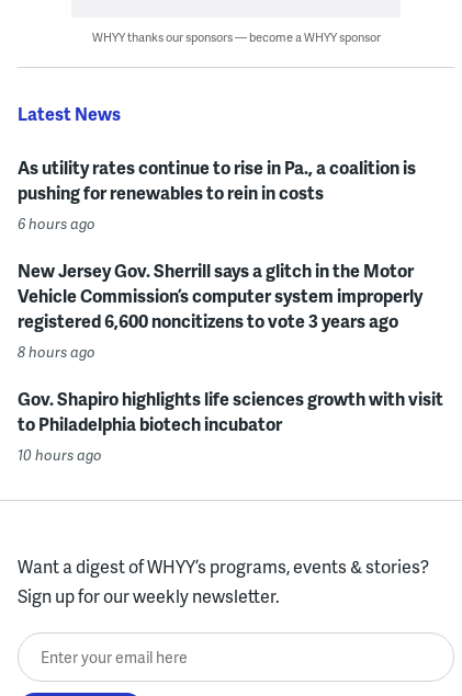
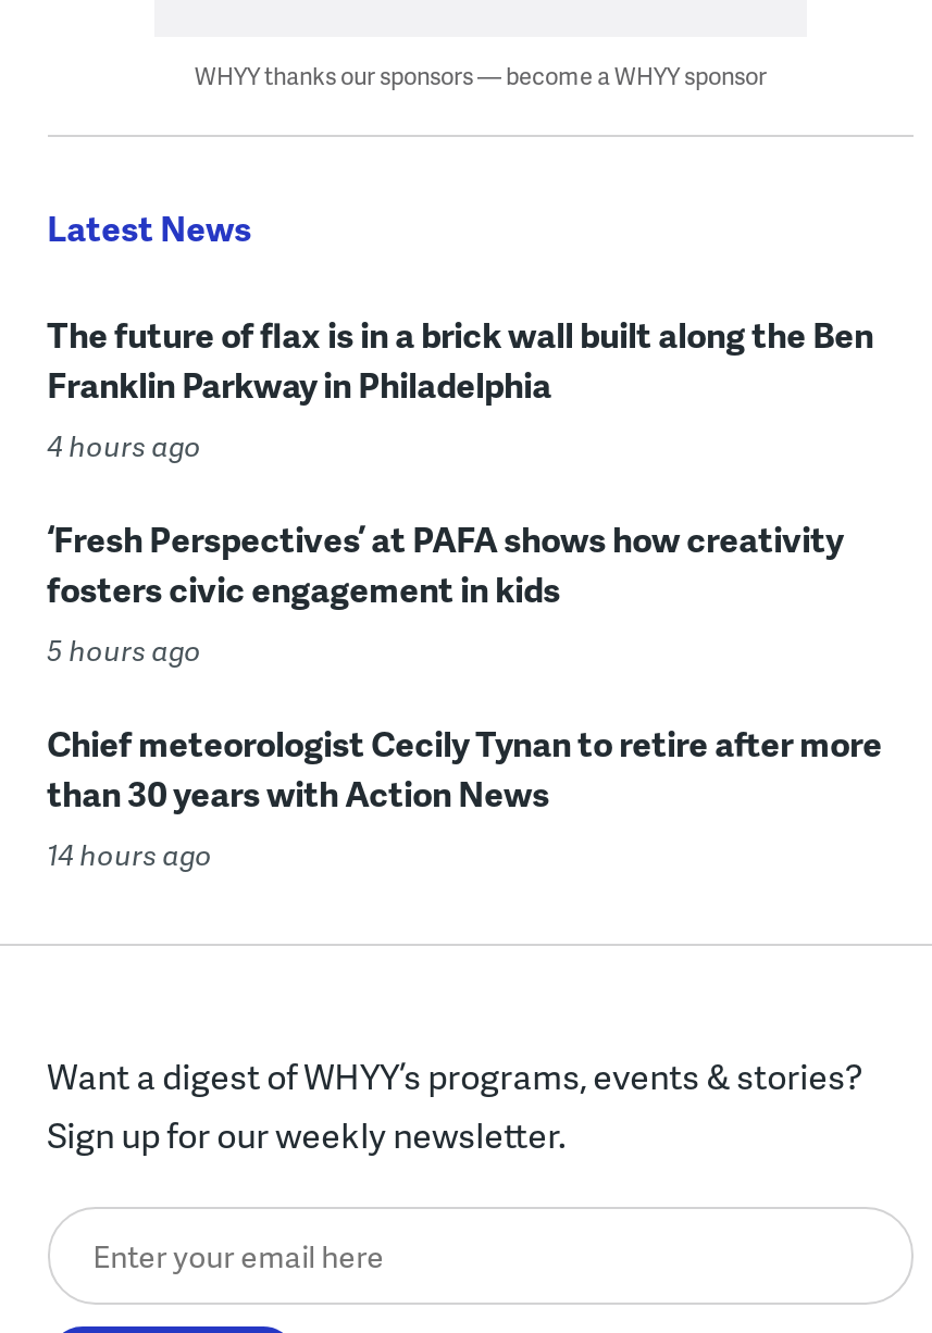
[17,155,415,234] As utility rates continue to rise in Pa., a coalition is | pushing for renewables to rein in costs | 6 hours ago -> [47,309,873,466] The future of flax is in a brick wall built along the Ben | Franklin Parkway in Philadelphia | 4 hours ago
[17,258,422,362] New Jersey Gov. Sherrill says a glitch in the Motor | Vehicle Commission’s computer system improperly | registered 6,600 noncitizens to vote 3 years ago | 8 hours ago -> [47,514,843,670] ‘Fresh Perspectives’ at PAFA shows how creativity | fosters civic engagement in kids | 5 hours ago
[17,386,443,465] Gov. Shapiro highlights life sciences growth with visit | to Philadelphia biotech incubator | 10 hours ago -> [47,718,882,875] Chief meteorologist Cecily Tynan to retire after more | than 30 years with Action News | 14 hours ago

